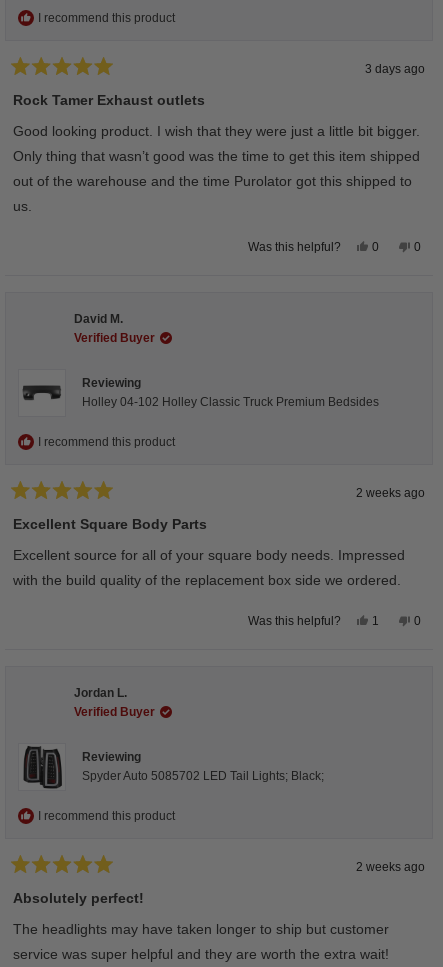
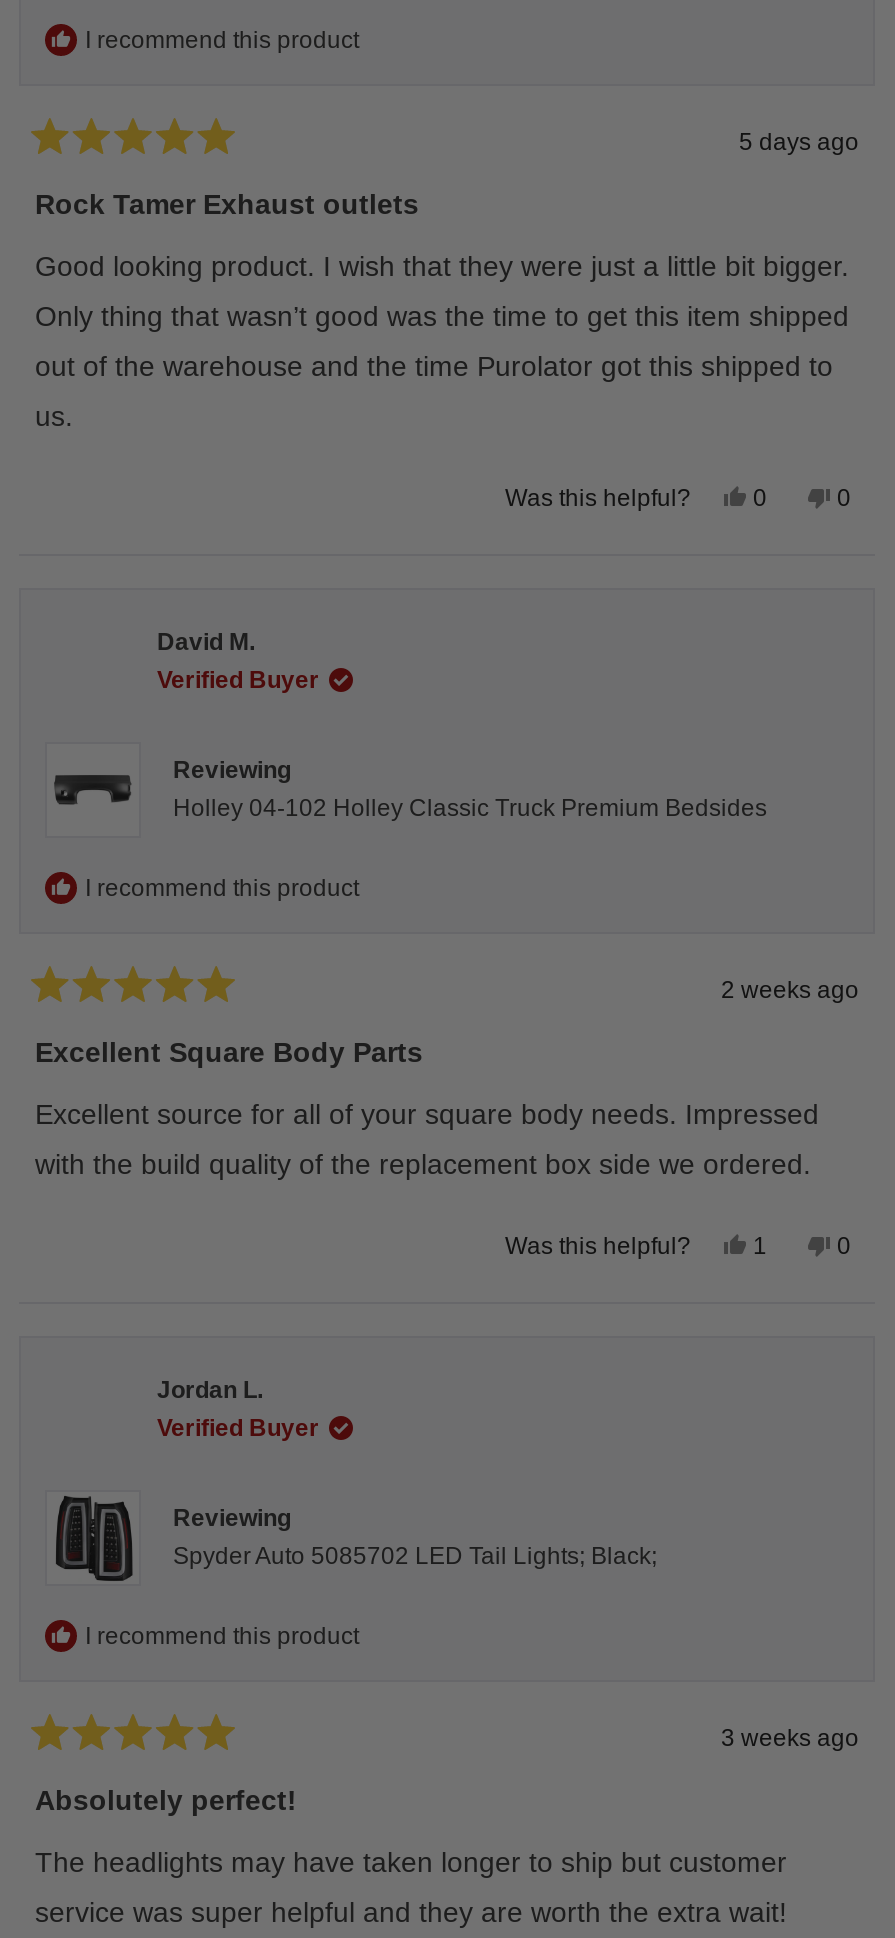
[365,62,425,76] 3 days ago -> [739,128,859,156] 5 days ago
[356,860,425,874] 2 weeks ago -> [721,1724,859,1752] 3 weeks ago

